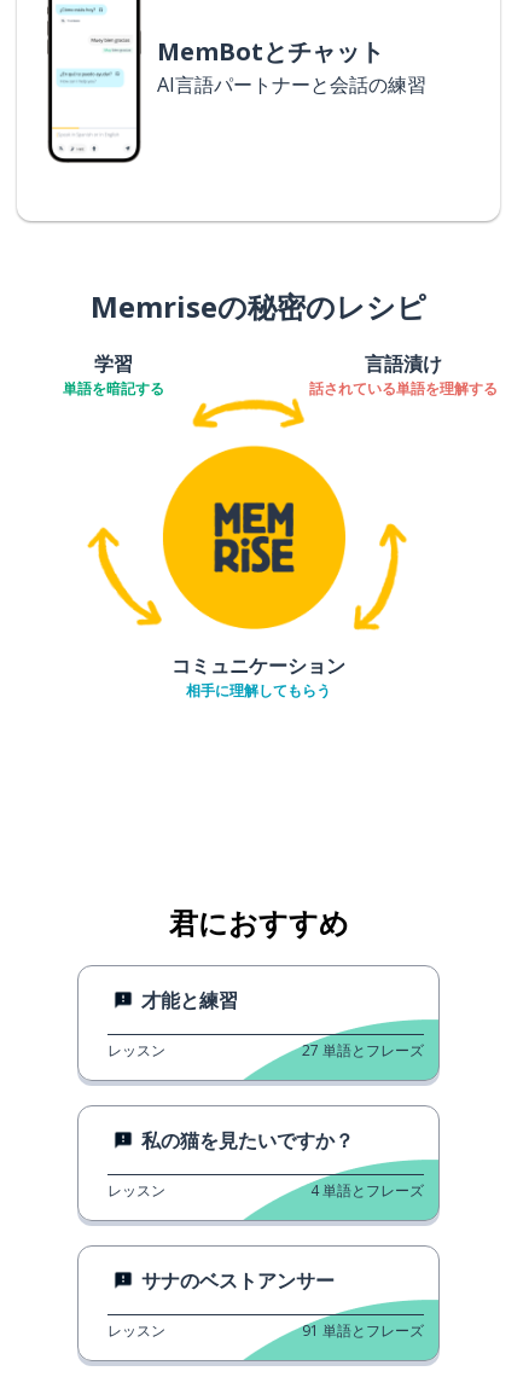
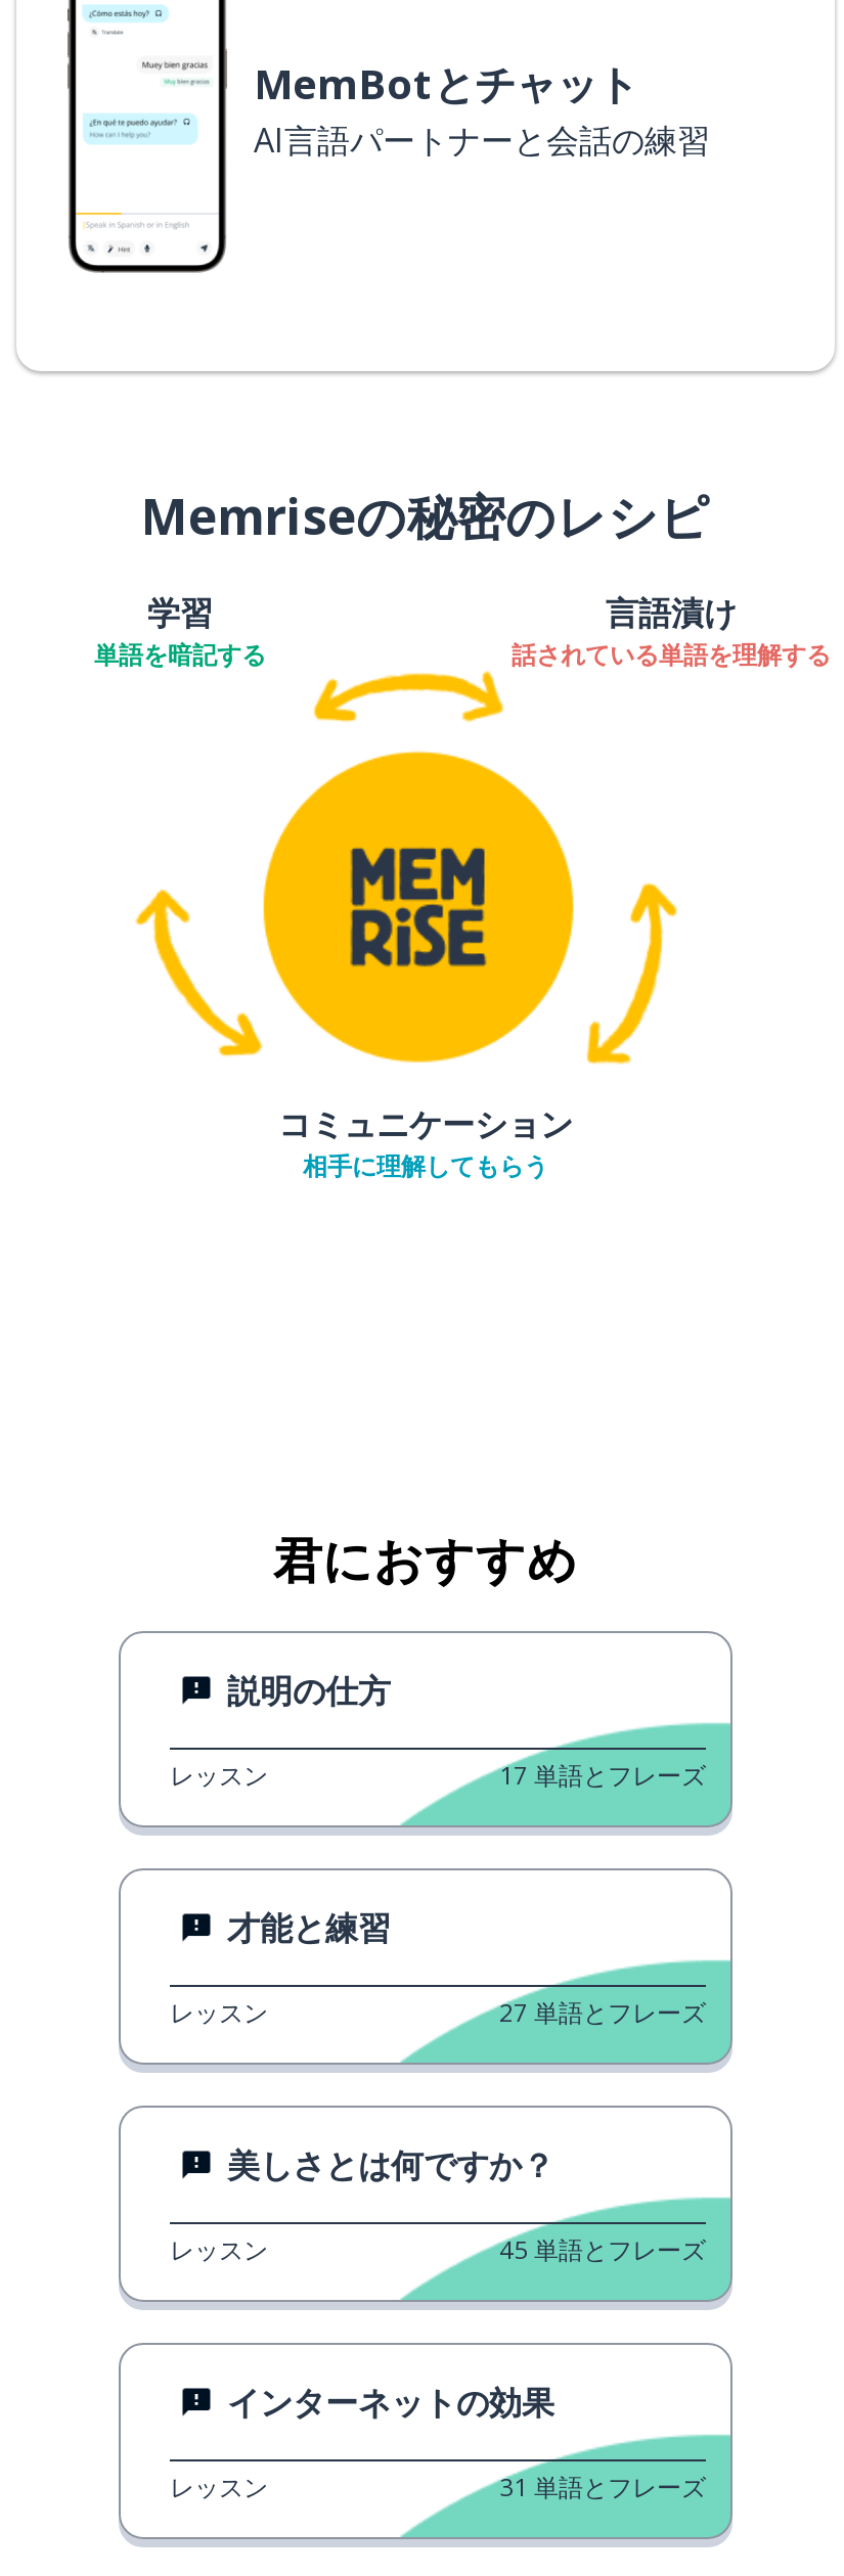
none -> [170,1667,706,1792] 説明の仕方 | レッスン | 17 単語とフレーズ
[141,1127,354,1153] 私の猫を見たいですか？ -> [227,2142,554,2187] 美しさとは何ですか？
[310,1180,424,1200] 4 単語とフレーズ -> [499,2232,706,2267] 45 単語とフレーズ
[141,1267,335,1293] サナのベストアンサー -> [227,2379,554,2424] インターネットの効果
[302,1320,424,1341] 91 単語とフレーズ -> [499,2469,706,2504] 31 単語とフレーズ

